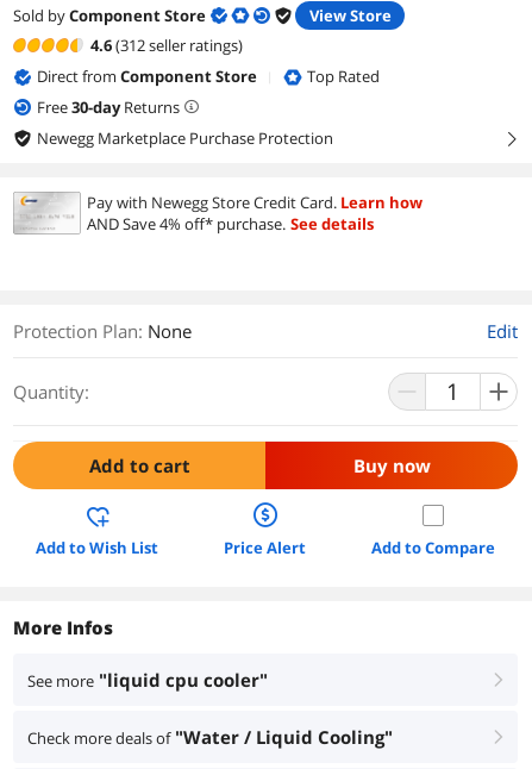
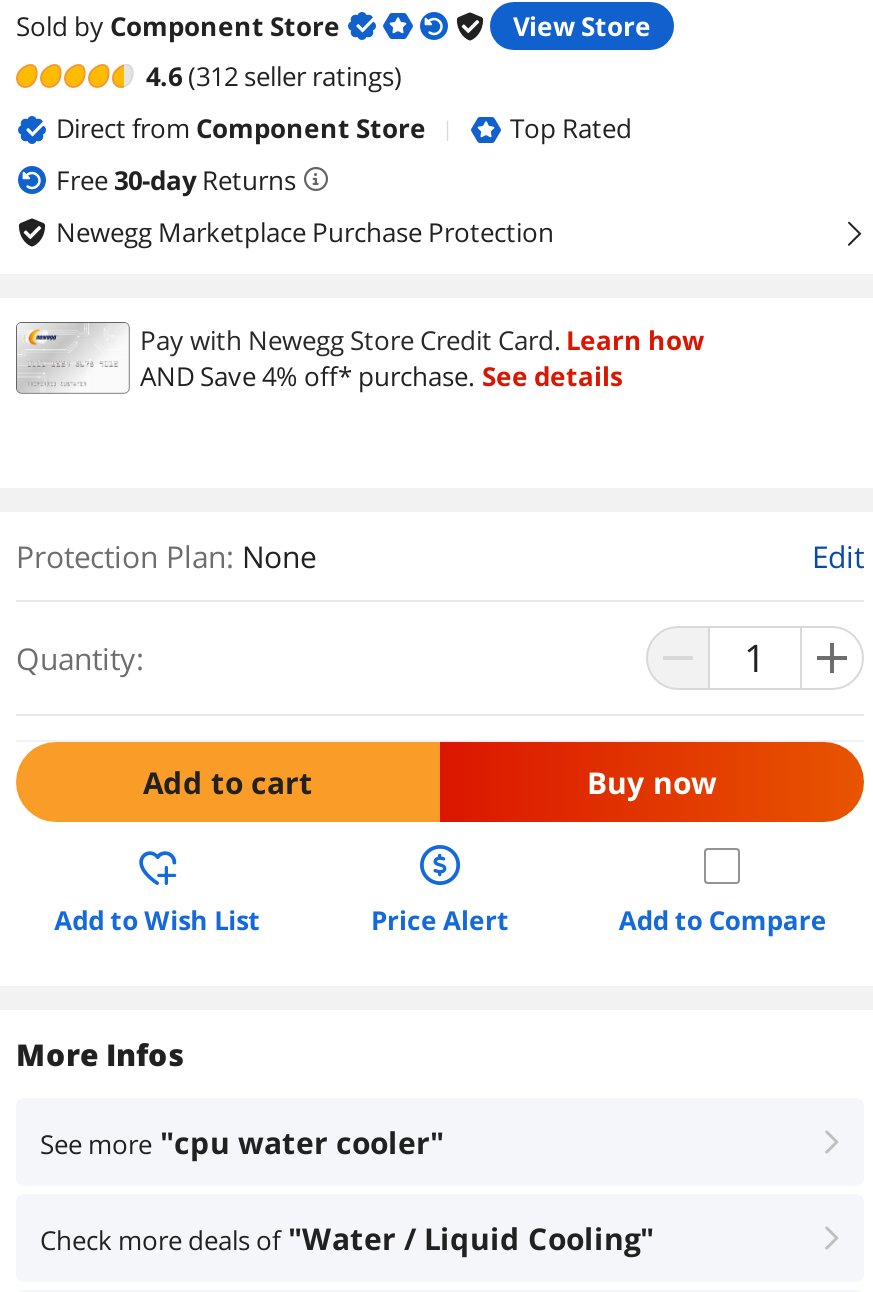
[27,668,268,692] See more "liquid cpu cooler" -> [40,1122,444,1162] See more "cpu water cooler"

